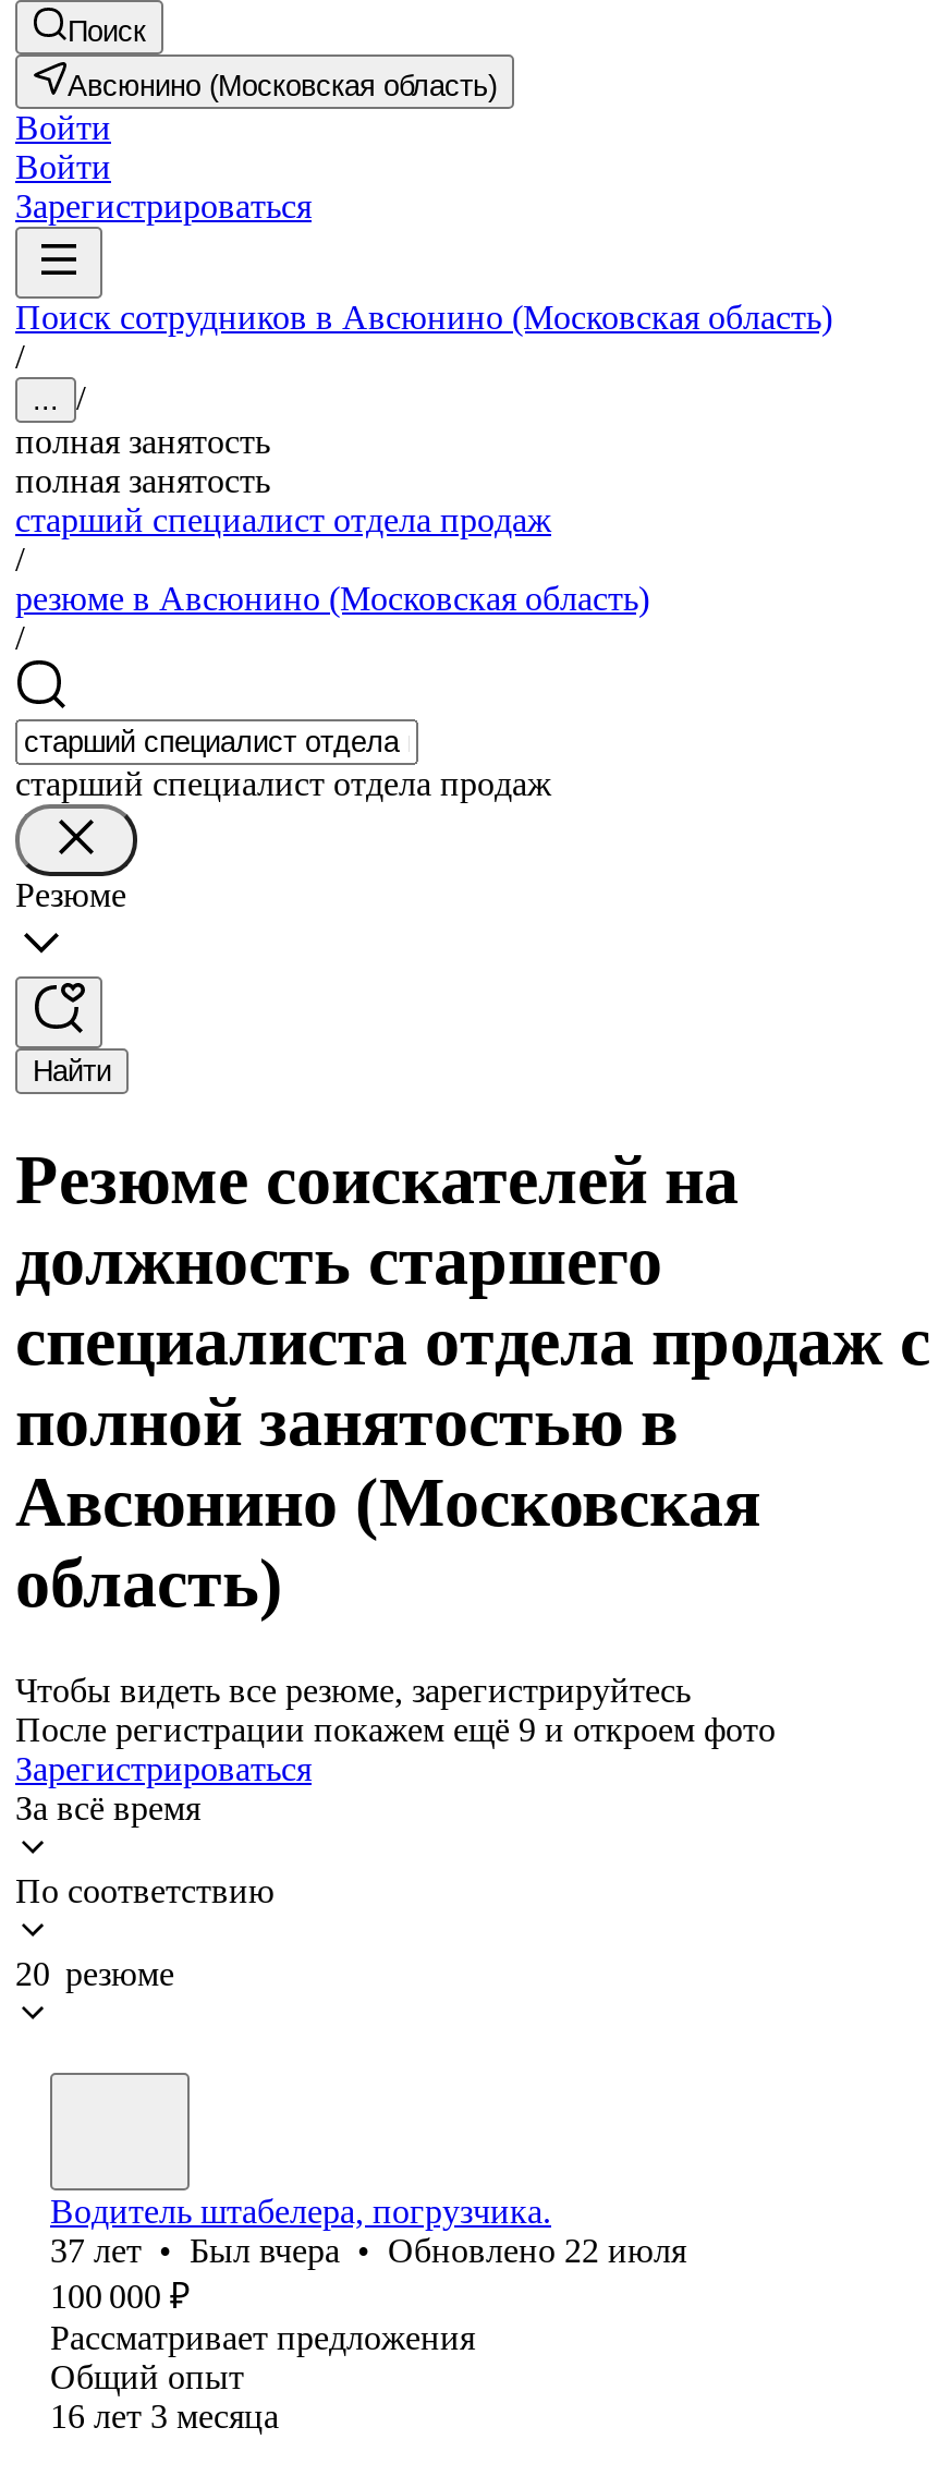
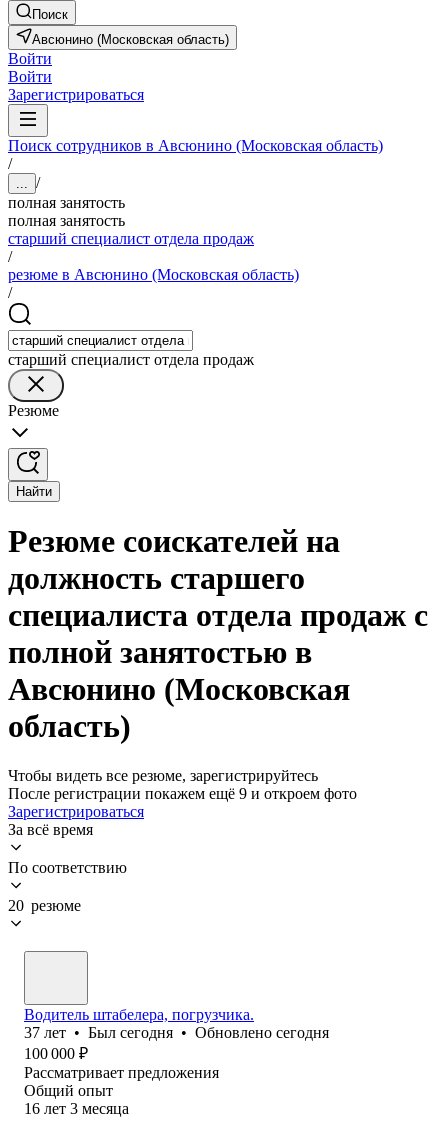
[50,2232,686,2269] 37 лет • Был вчера • Обновлено 22 июля -> [24,1024,329,1041] 37 лет • Был сегодня • Обновлено сегодня

